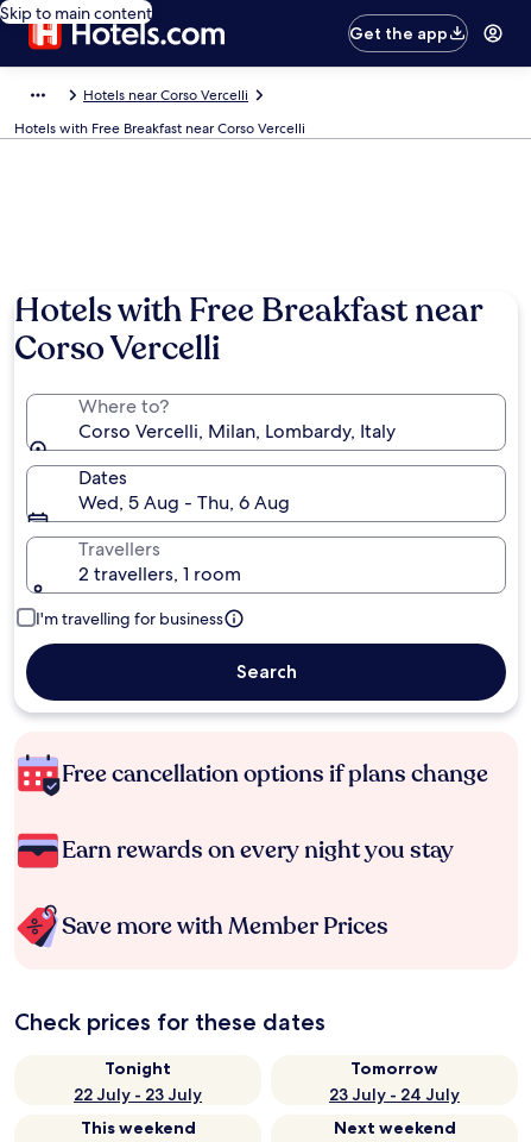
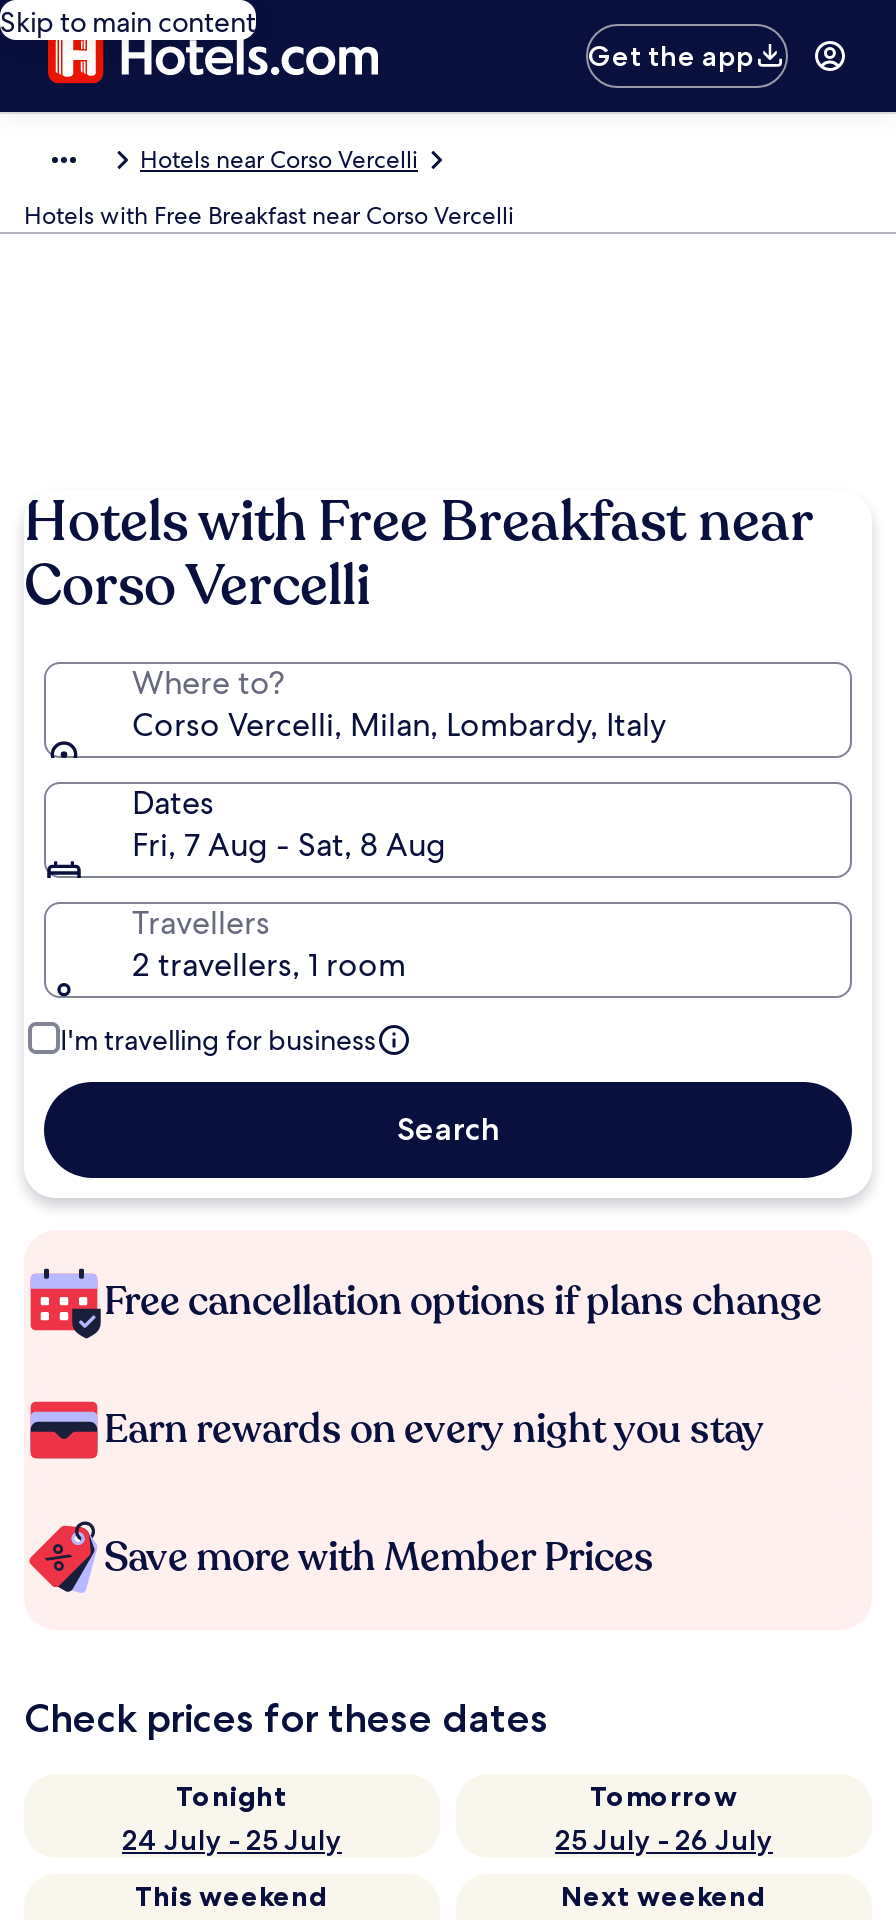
[78,490,290,515] Wed, 5 Aug - Thu, 6 Aug -> [132,824,446,866] Fri, 7 Aug - Sat, 8 Aug
[74,1084,202,1105] 22 July - 23 July -> [122,1822,342,1858] 24 July - 25 July
[329,1084,460,1105] 23 July - 24 July -> [555,1822,773,1858] 25 July - 26 July

